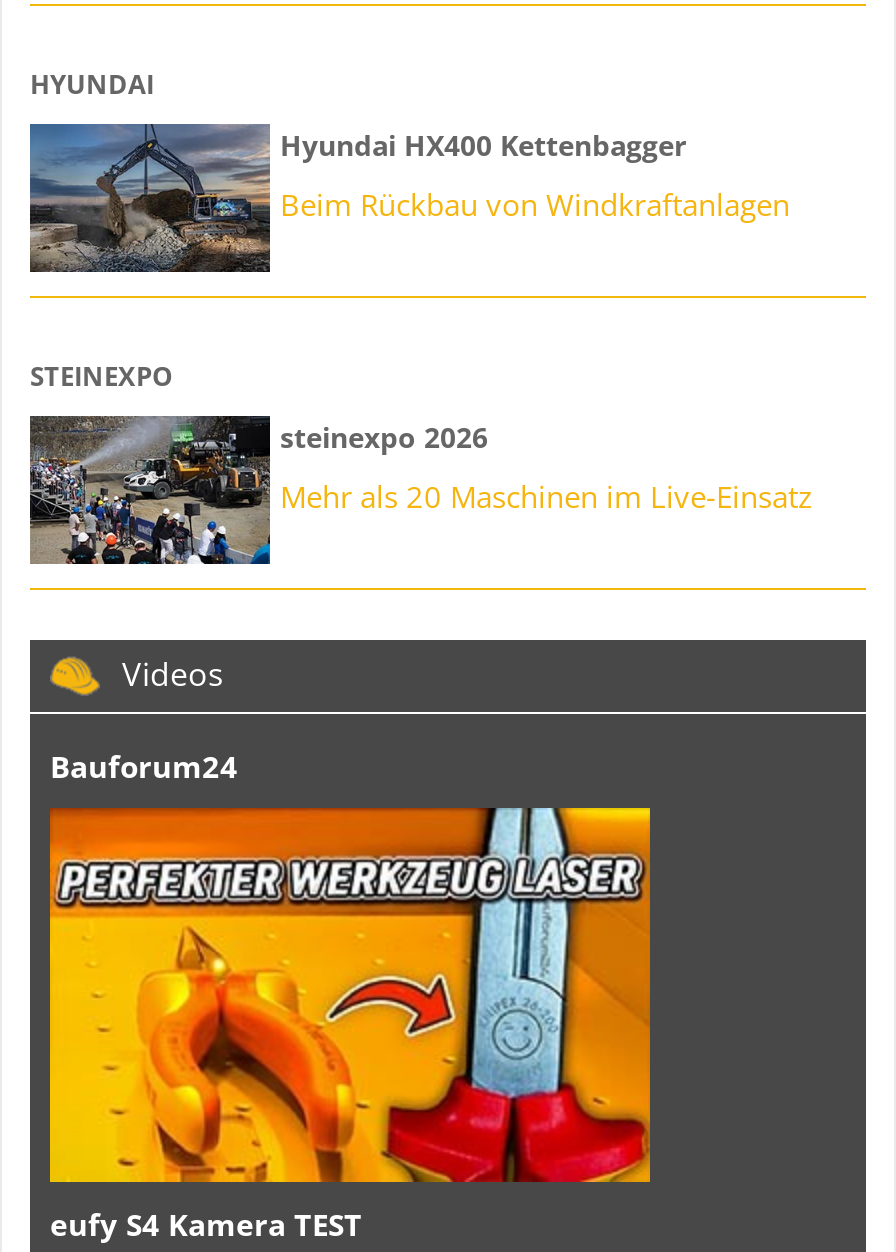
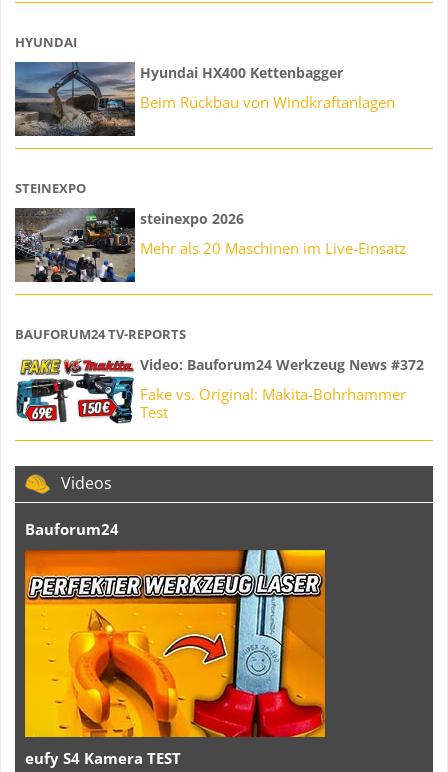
none -> [15,325,424,428] [image] | BAUFORUM24 TV-REPORTS | Video: Bauforum24 Werkzeug News #372 | Fake vs. Original: Makita-Bohrhammer | Test

